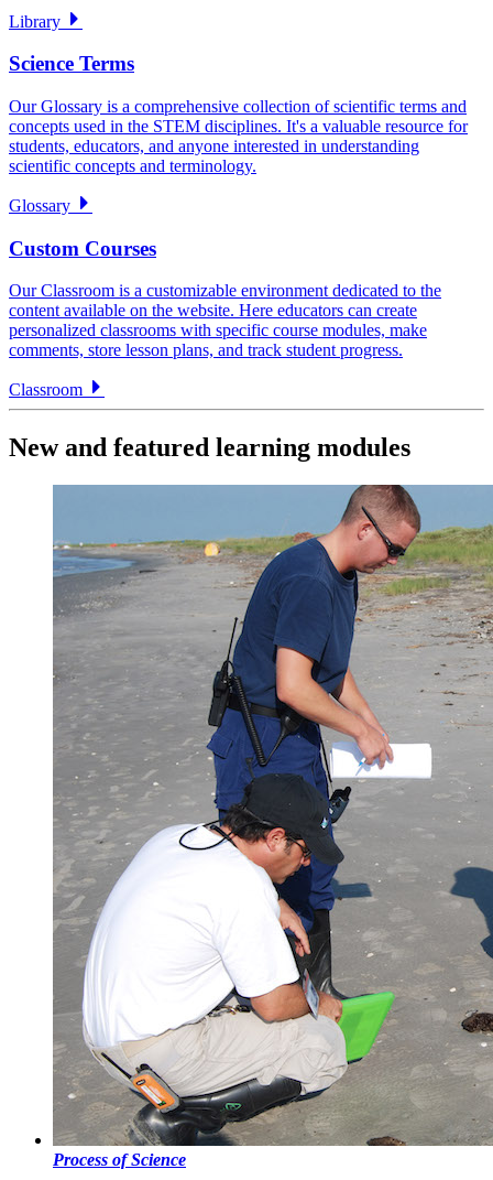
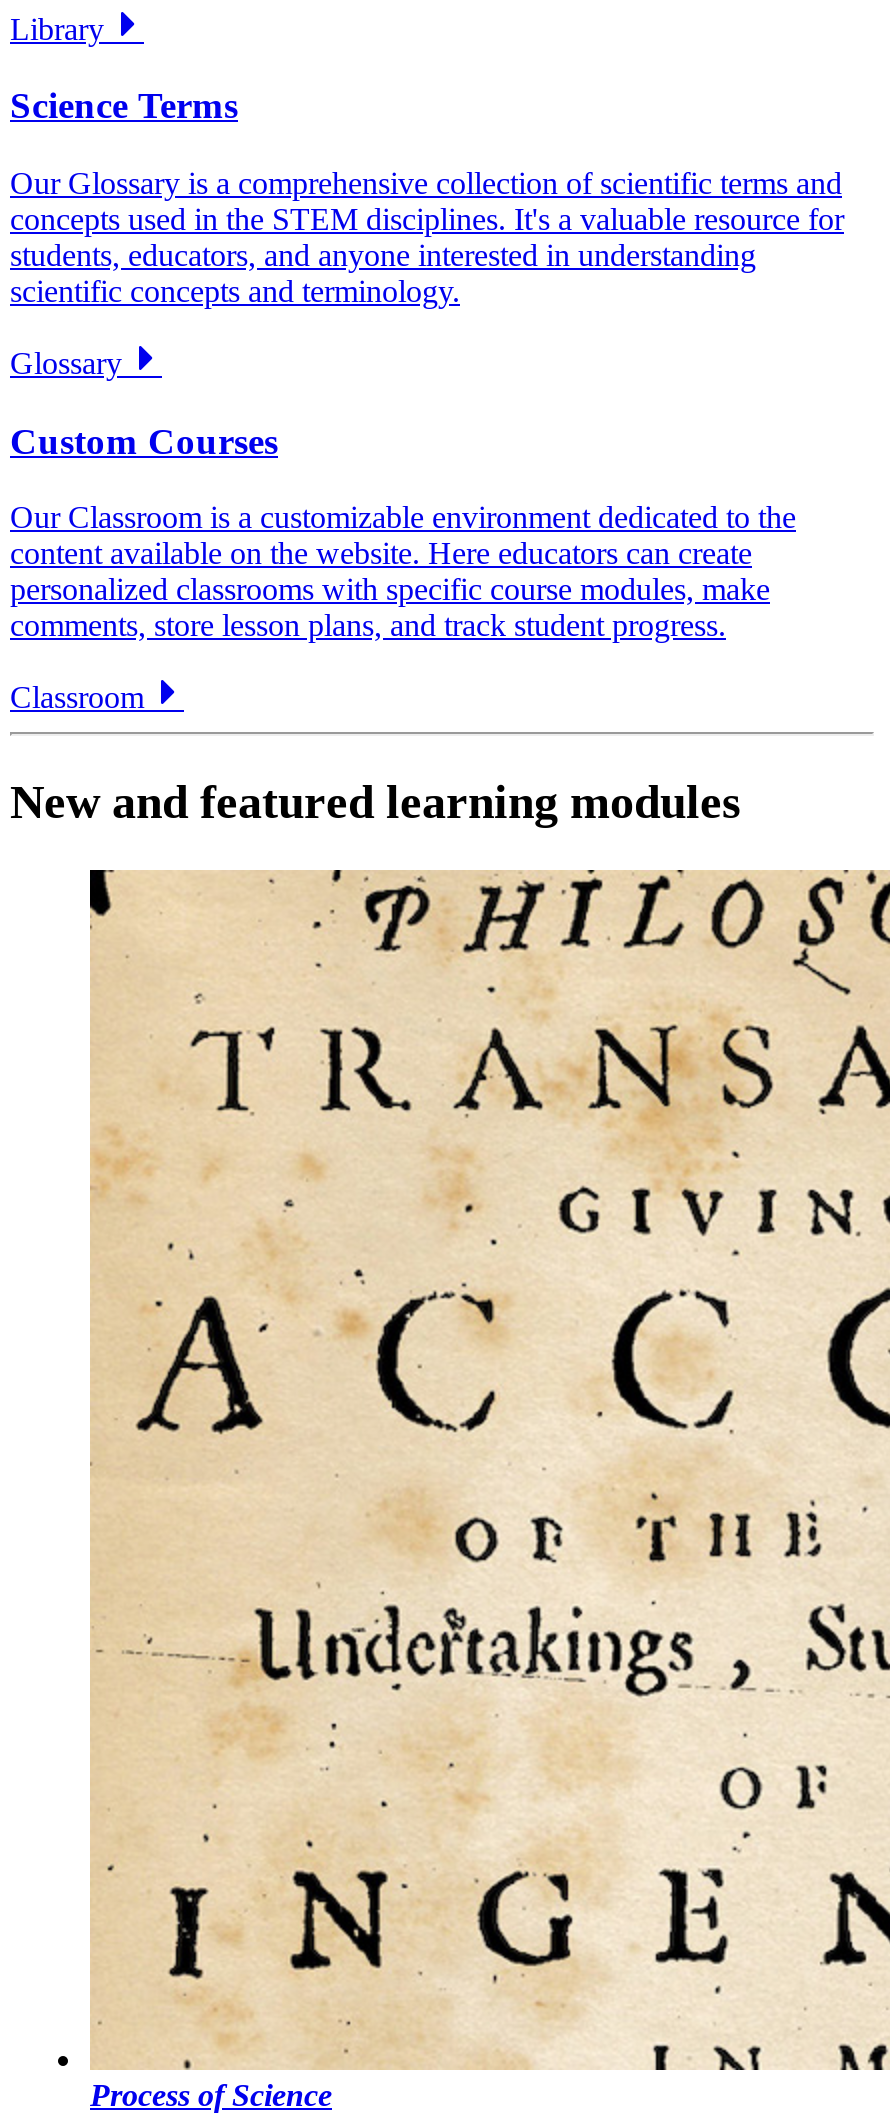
[52,484,490,1147] [image] -> [88,868,884,2070] [image]

